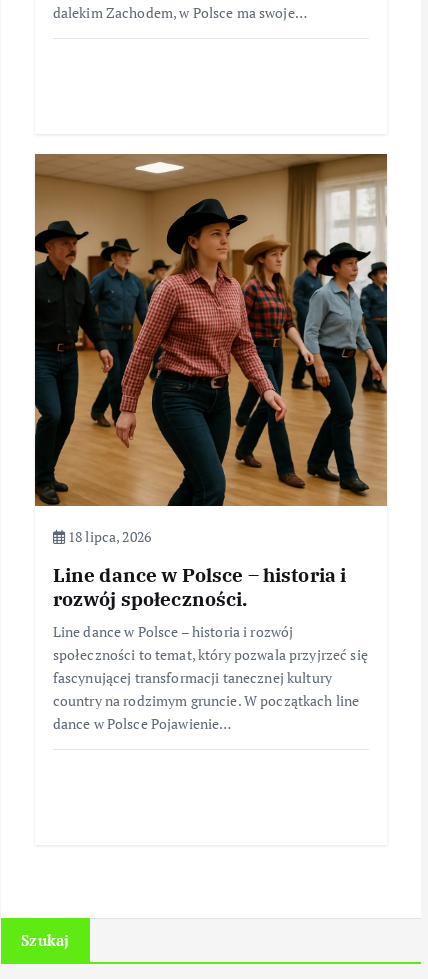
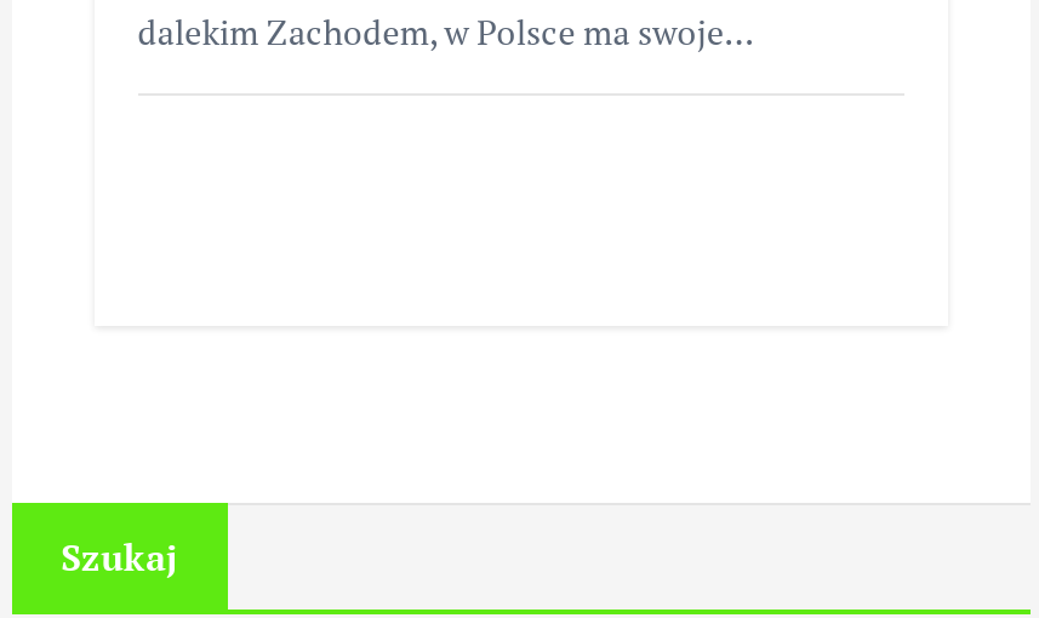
[34,153,388,732] [image] | 18 lipca, 2026 | Line dance w Polsce – historia i | rozwój społeczności. | Line dance w Polsce – historia i rozwój | społeczności to temat, który pozwala przyjrzeć się | fascynującej transformacji tanecznej kultury | country na rodzimym gruncie. W początkach line | dance w Polsce Pojawienie… -> none

